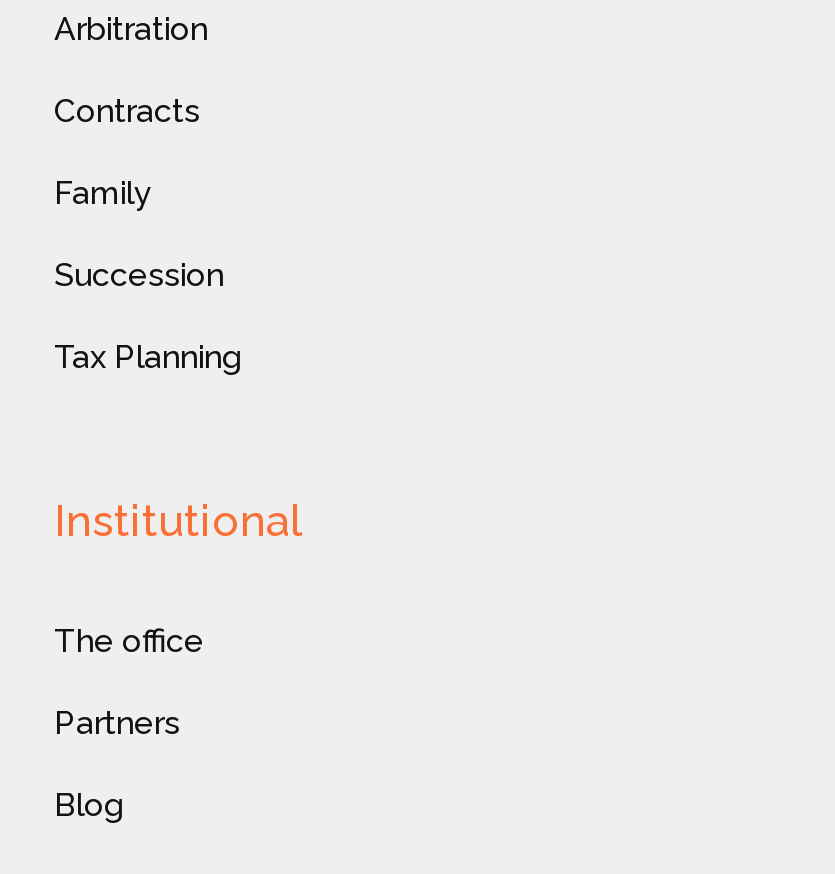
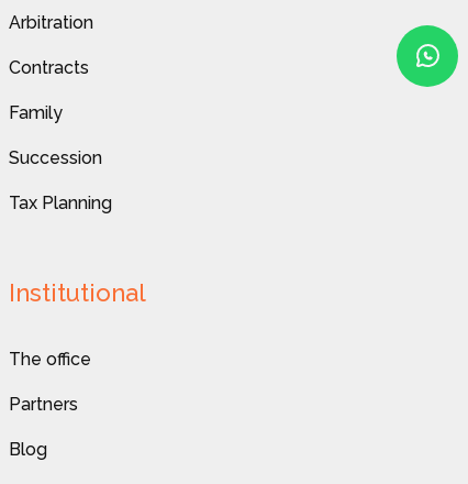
none -> [395,24,459,88] [image]

